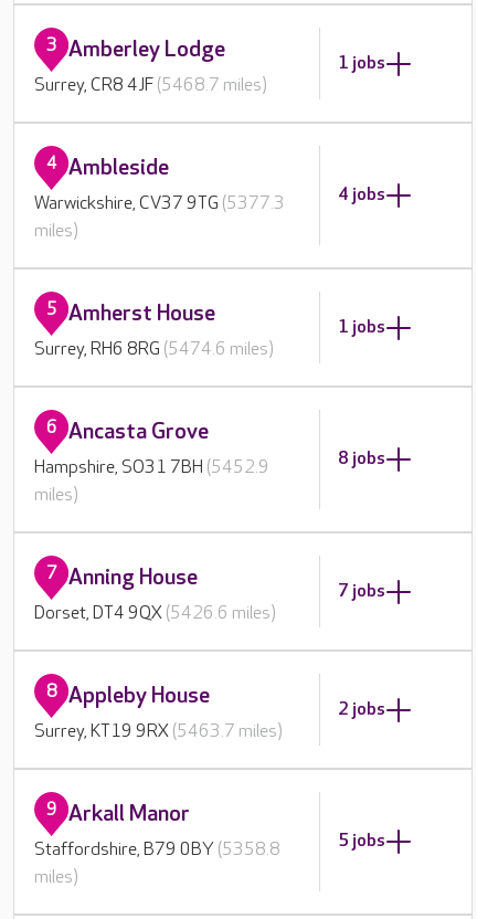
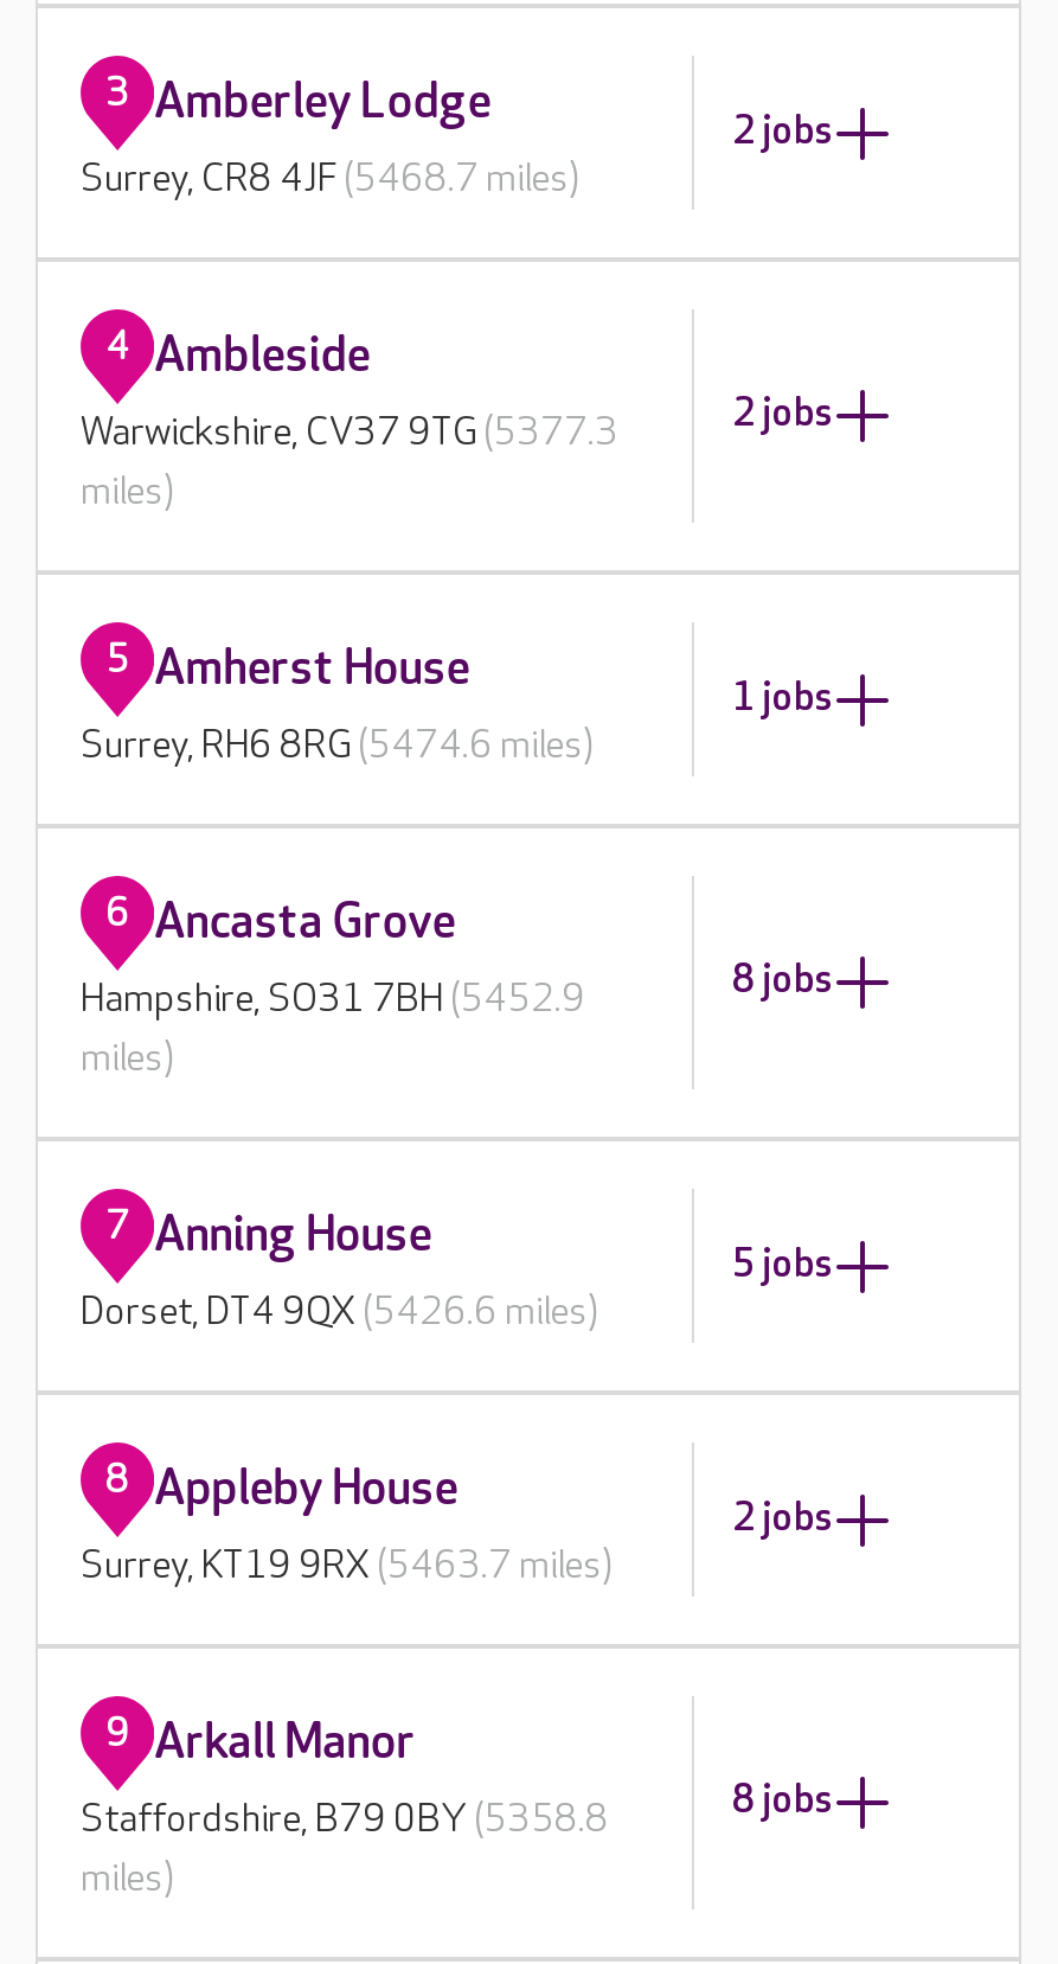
[338,52,385,73] 1 jobs -> [732,109,834,154] 2 jobs
[338,184,385,205] 4 jobs -> [732,392,834,437] 2 jobs
[338,580,385,601] 7 jobs -> [732,1242,834,1287] 5 jobs
[338,831,385,852] 5 jobs -> [732,1779,834,1824] 8 jobs

